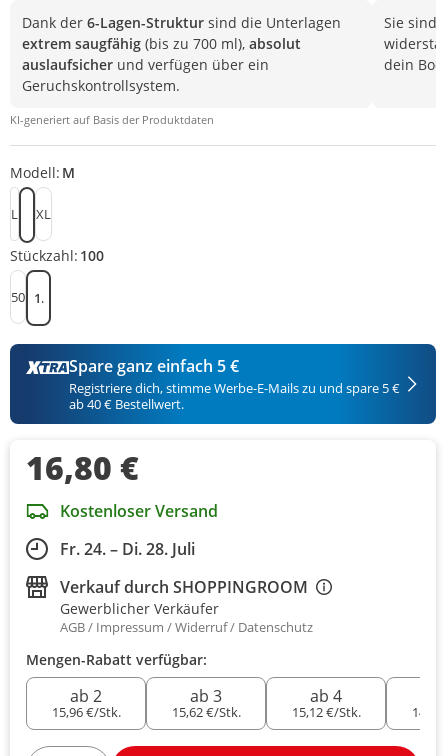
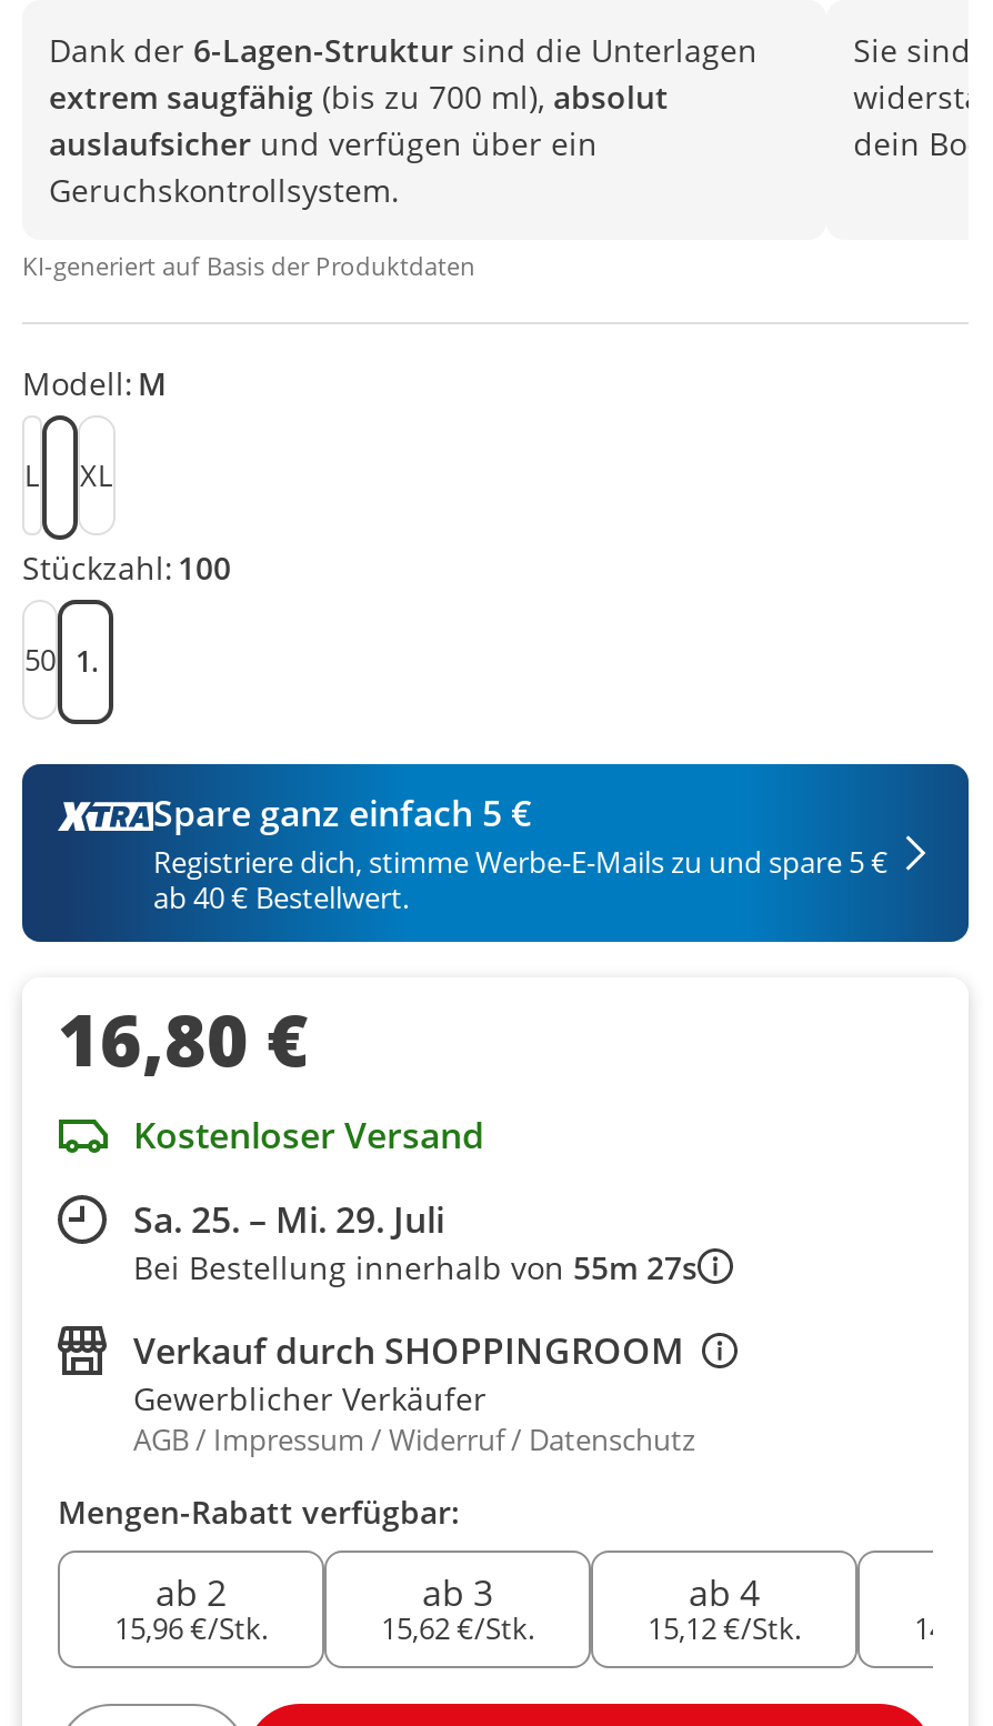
[60,538,195,560] Fr. 24. – Di. 28. Juli -> [133,1195,698,1289] Sa. 25. – Mi. 29. Juli | Bei Bestellung innerhalb von 55m 27s

